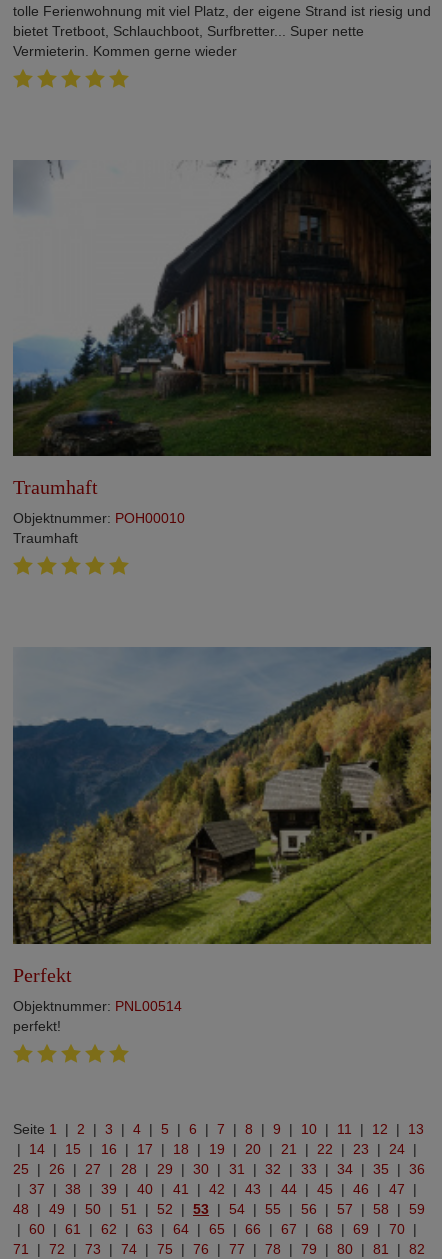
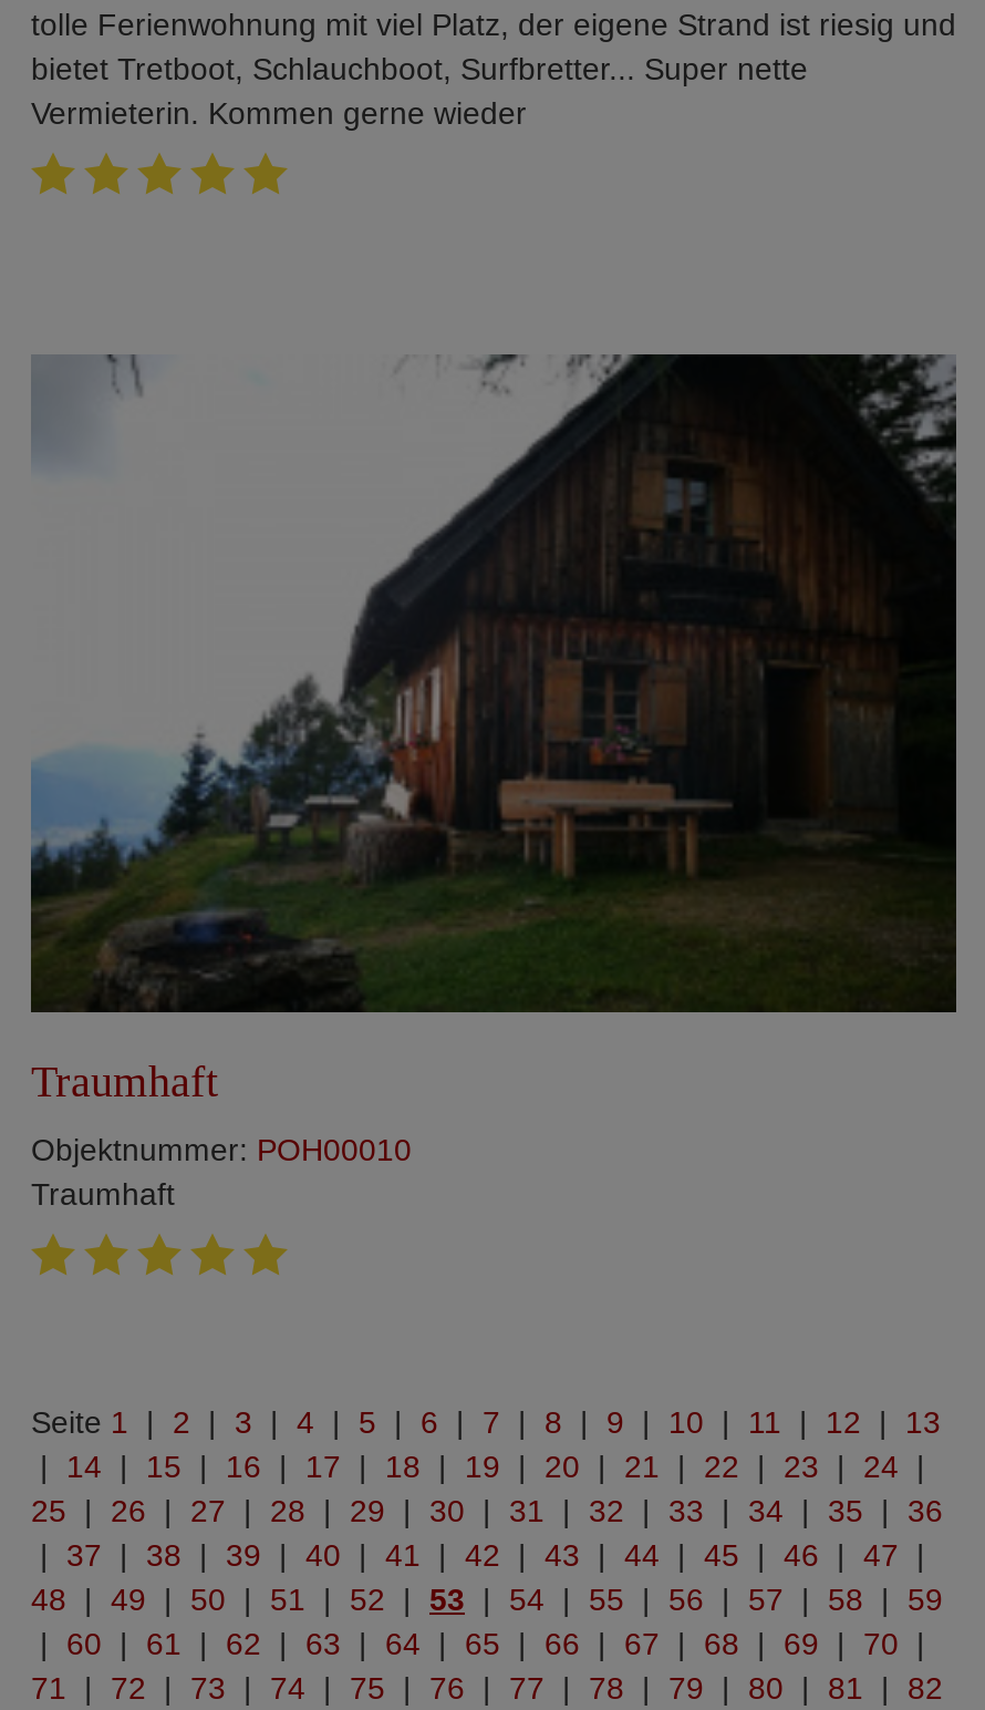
[12,646,432,1033] [image] | Perfekt | Objektnummer: PNL00514 | perfekt! -> none

